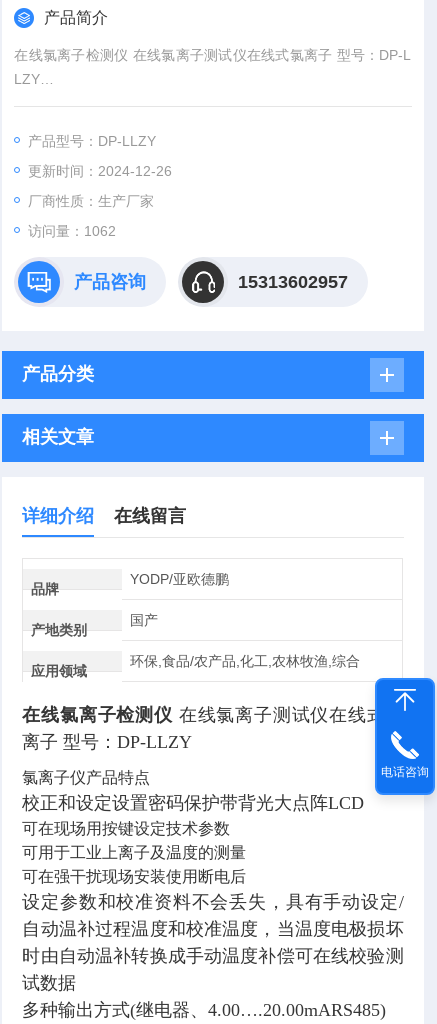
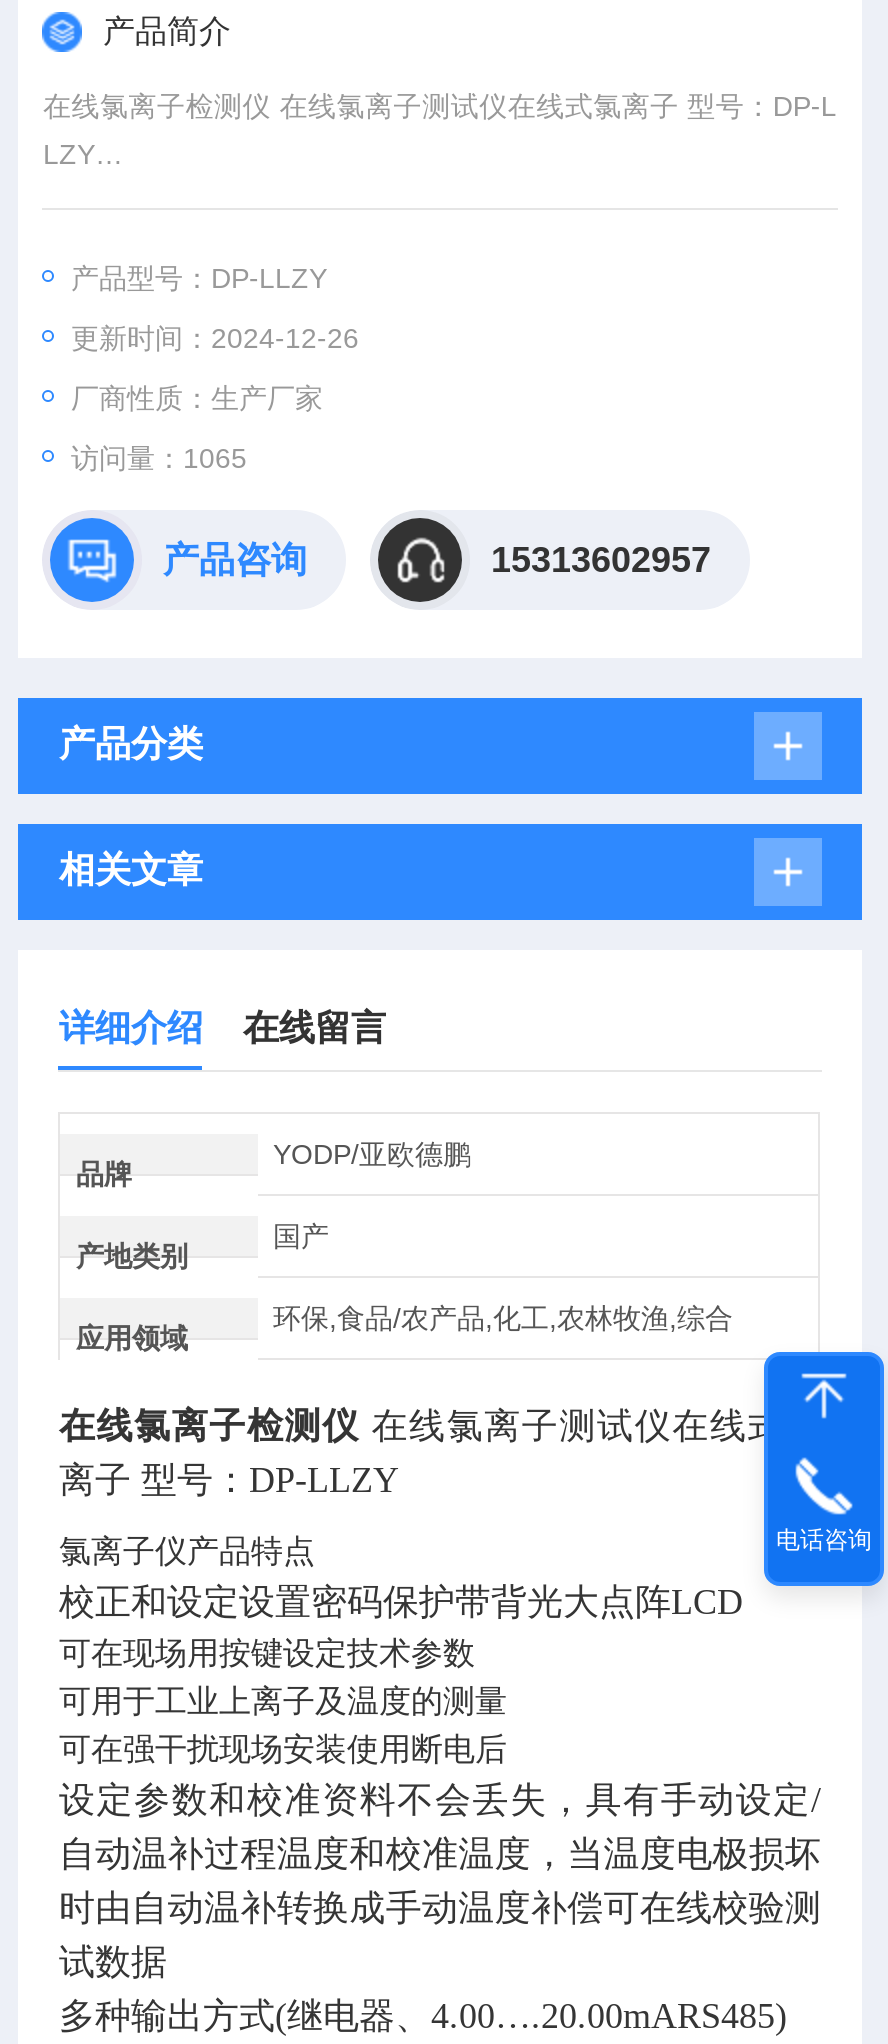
[28,223,116,239] 访问量：1062 -> [71,442,247,474] 访问量：1065

